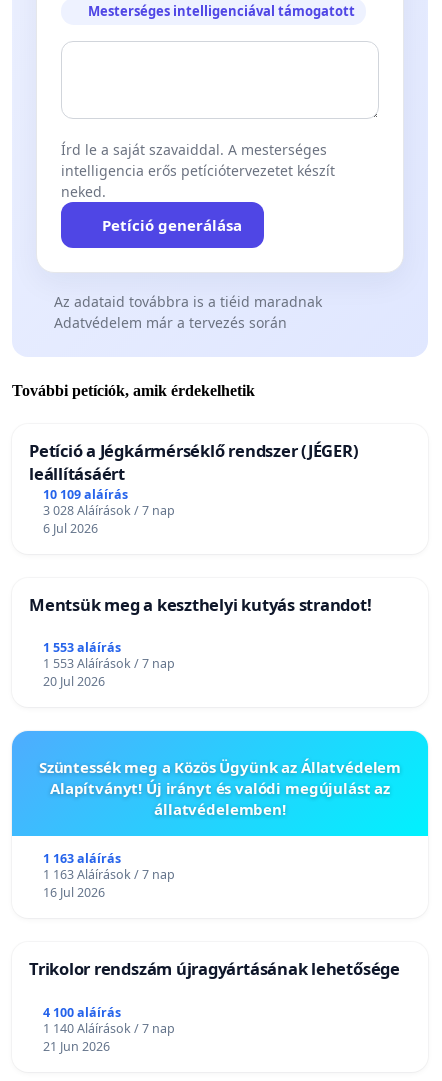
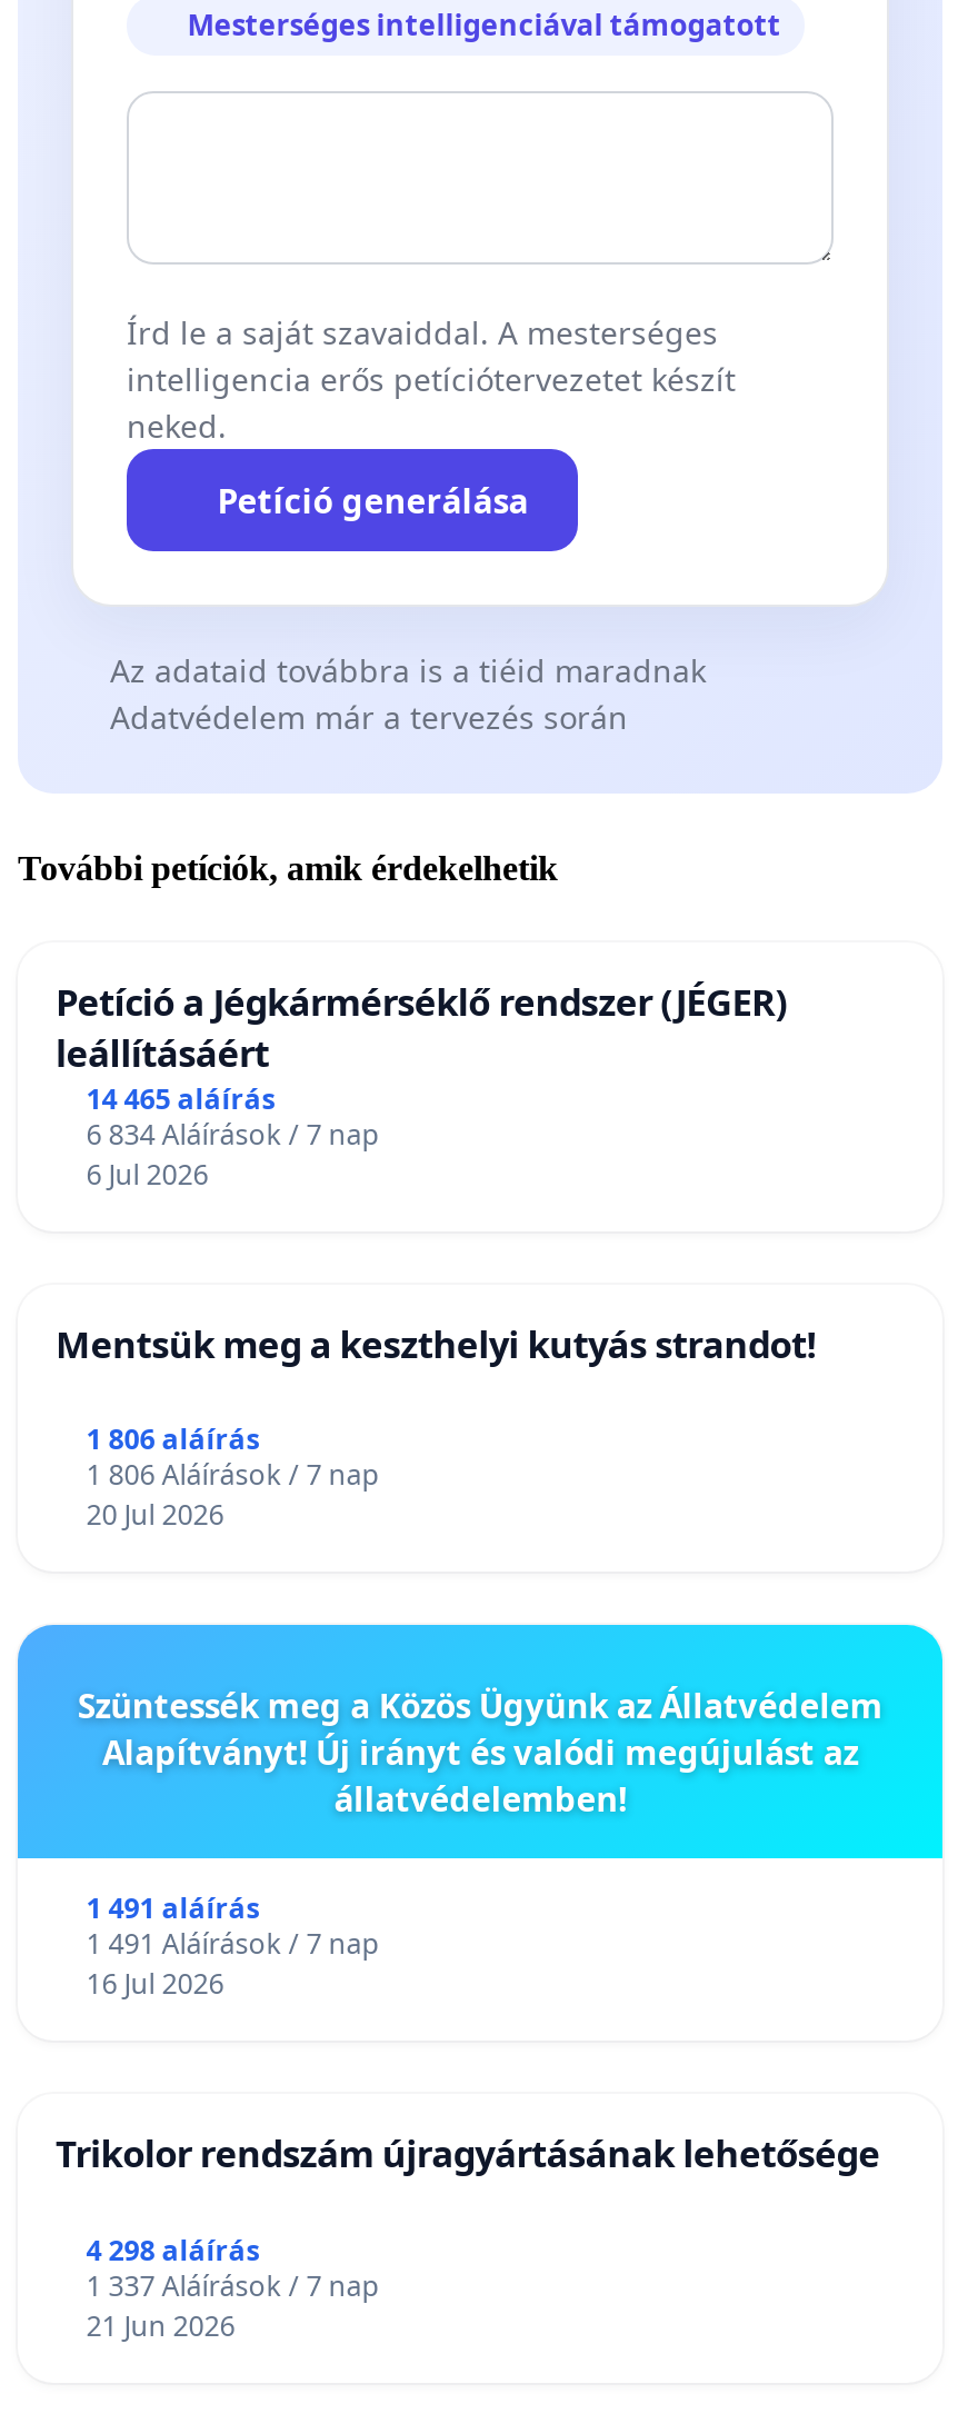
[43,486,128,503] 10 109 aláírás -> [86,1079,275,1117] 14 465 aláírás
[43,502,175,519] 3 028 Aláírások / 7 nap -> [86,1115,380,1153] 6 834 Aláírások / 7 nap
[43,639,121,656] 1 553 aláírás -> [86,1422,260,1459] 1 806 aláírás
[43,655,175,672] 1 553 Aláírások / 7 nap -> [86,1457,380,1495] 1 806 Aláírások / 7 nap
[43,850,121,867] 1 163 aláírás -> [86,1891,260,1928] 1 491 aláírás
[43,866,175,883] 1 163 Aláírások / 7 nap -> [86,1926,380,1964] 1 491 Aláírások / 7 nap
[43,1004,121,1021] 4 100 aláírás -> [86,2232,260,2270] 4 298 aláírás
[43,1020,175,1037] 1 140 Aláírások / 7 nap -> [86,2268,380,2306] 1 337 Aláírások / 7 nap

